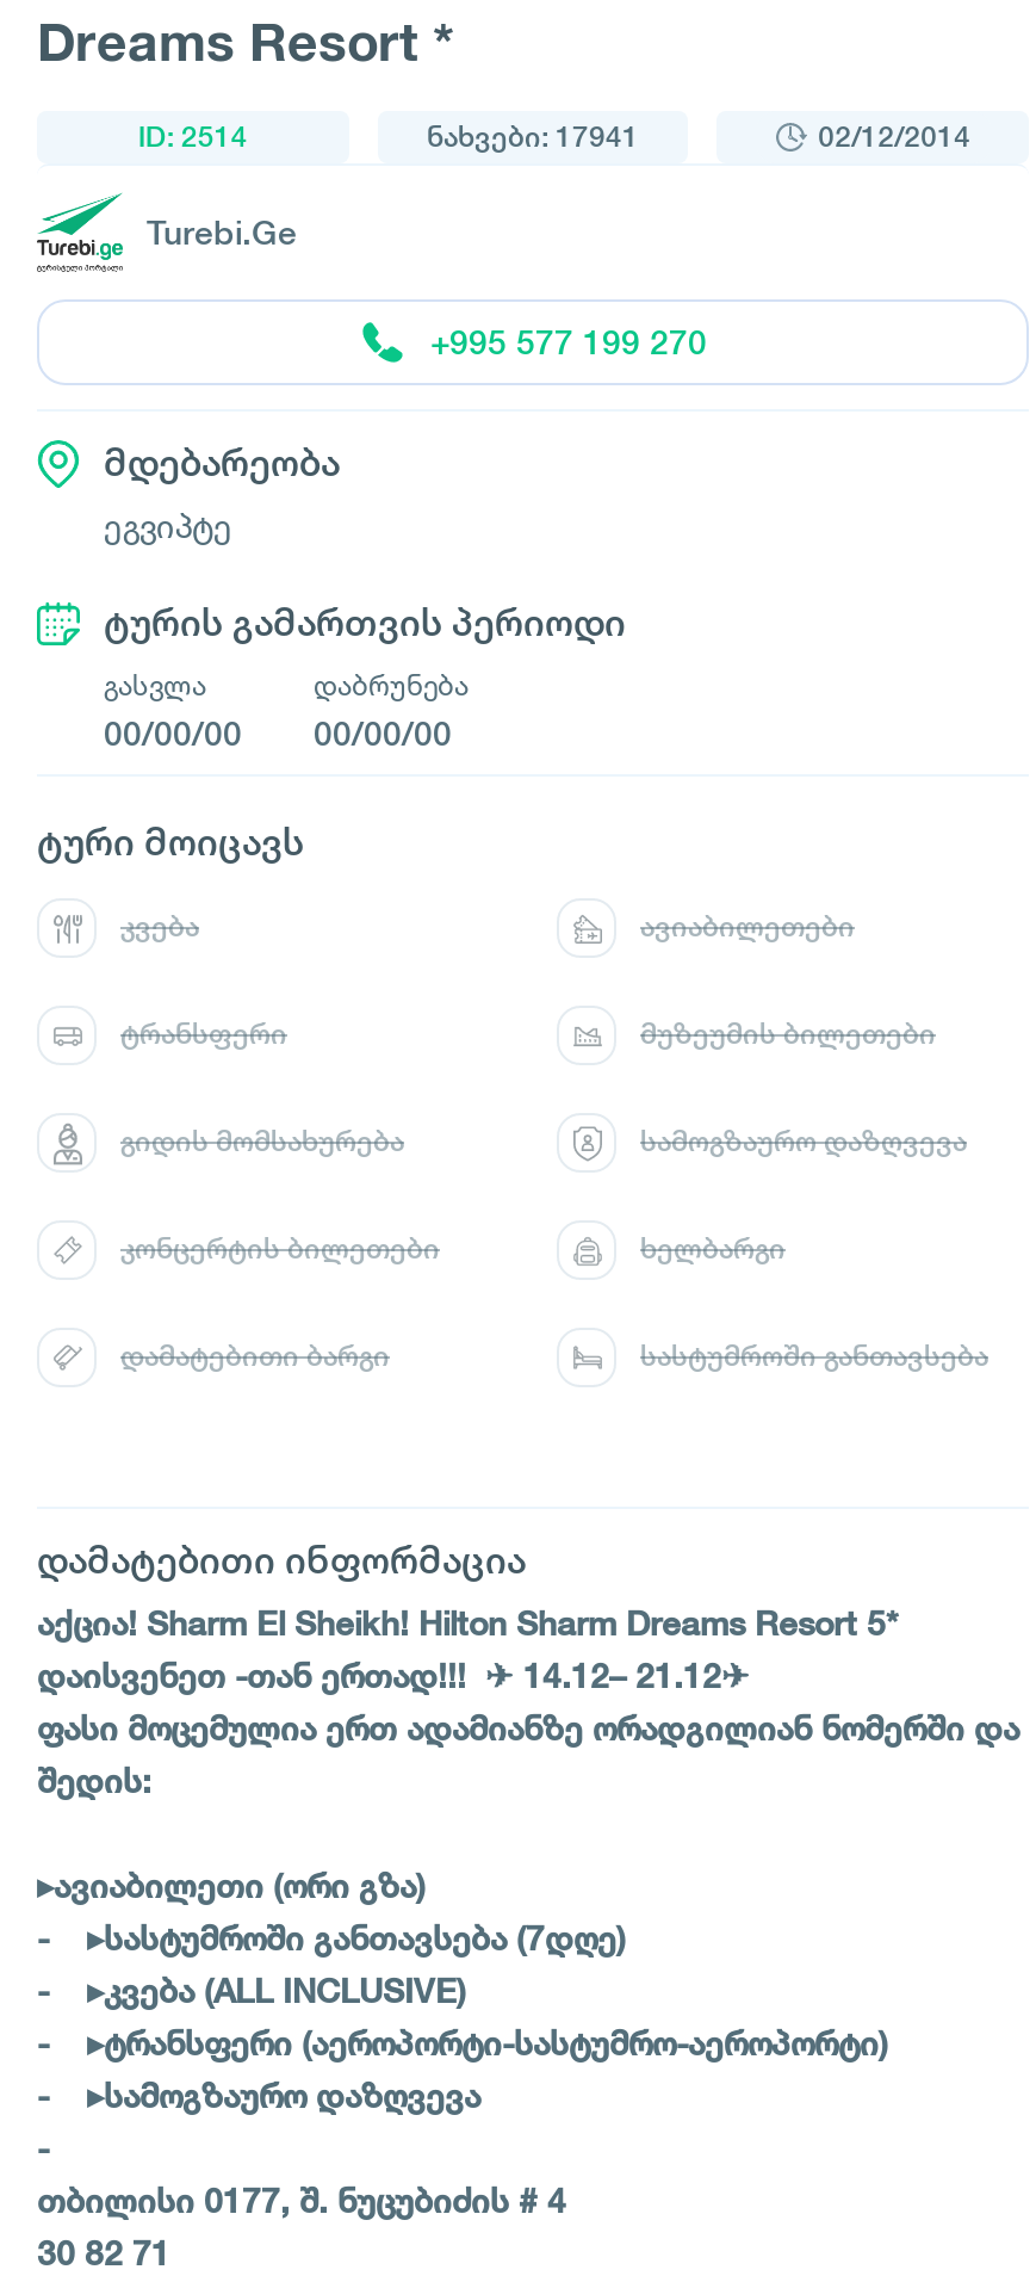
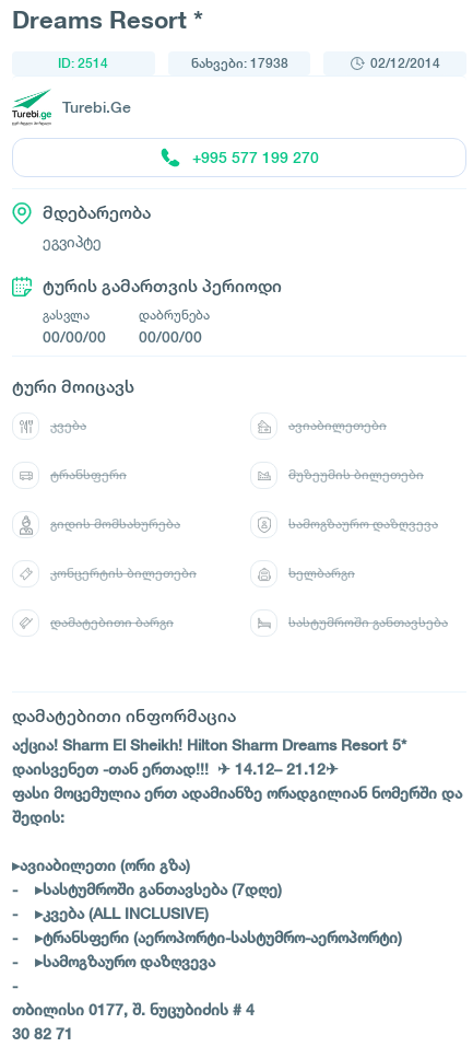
[427,120,639,154] ნახვები: 17941 -> [191,56,288,71] ნახვები: 17938

